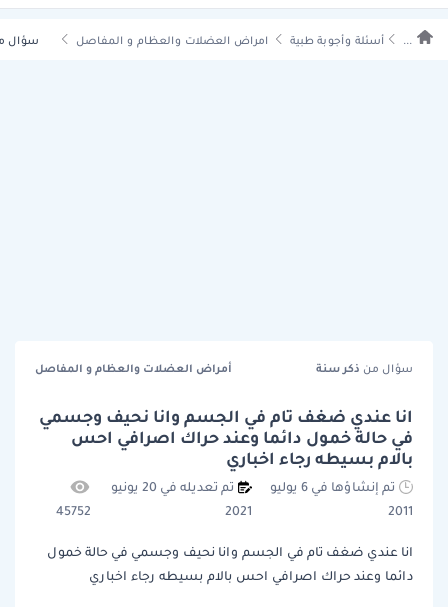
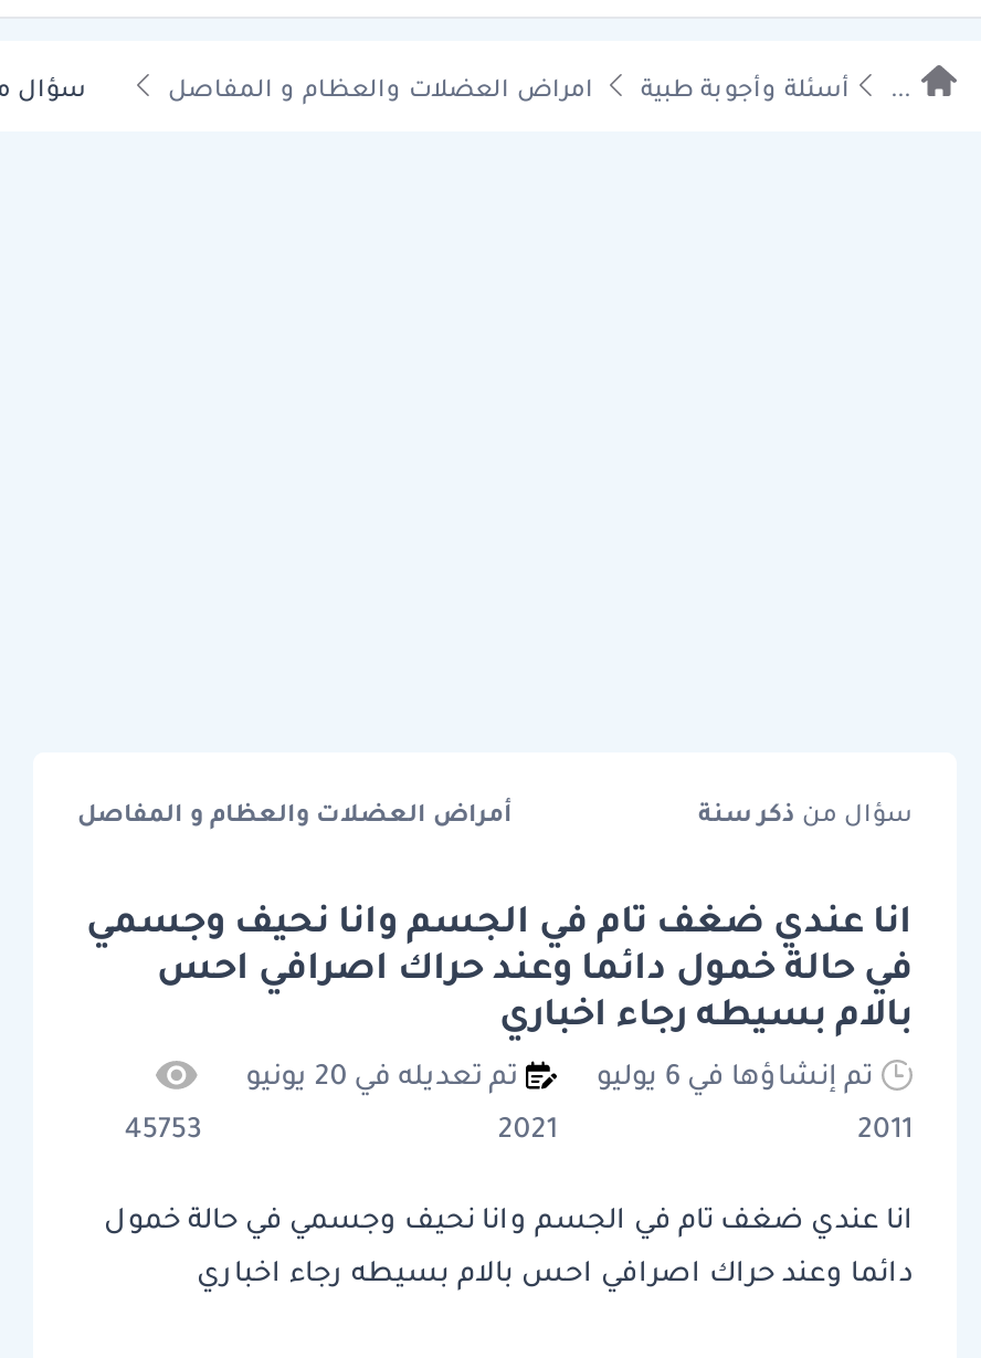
[56,501,91,520] 45752 -> [125,1106,202,1148] 45753

